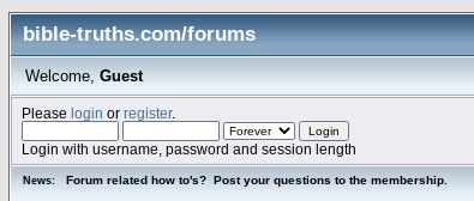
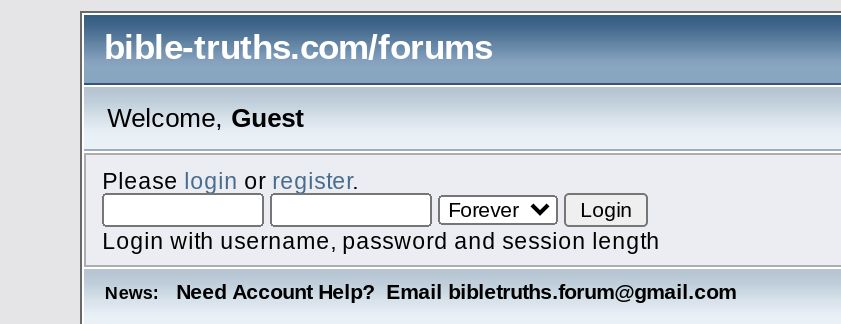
[66,173,448,186] Forum related how to's? Post your questions to the membership. -> [176,281,754,303] Need Account Help? Email bibletruths.forum@gmail.com

